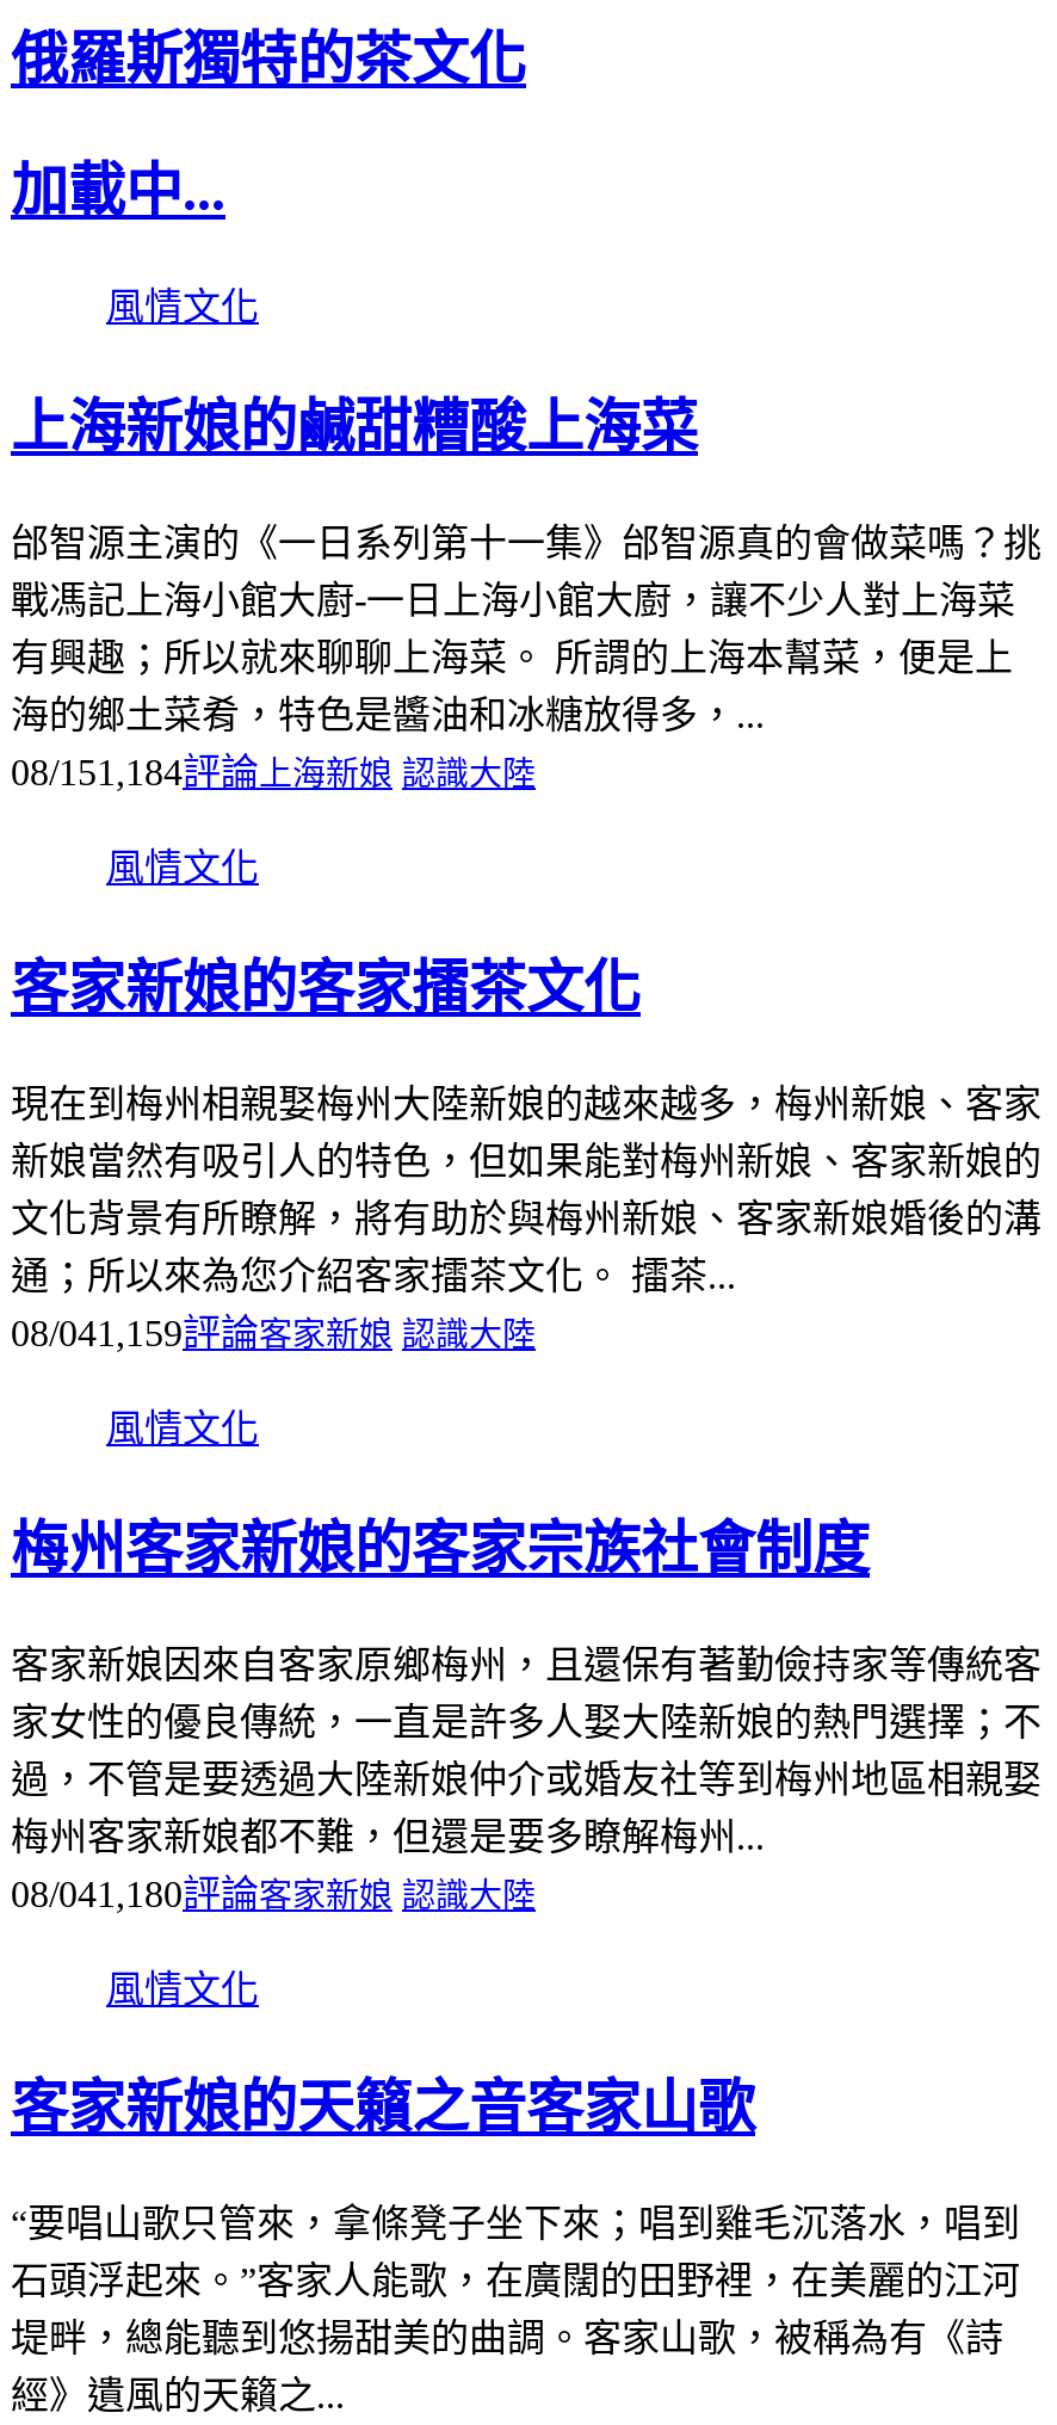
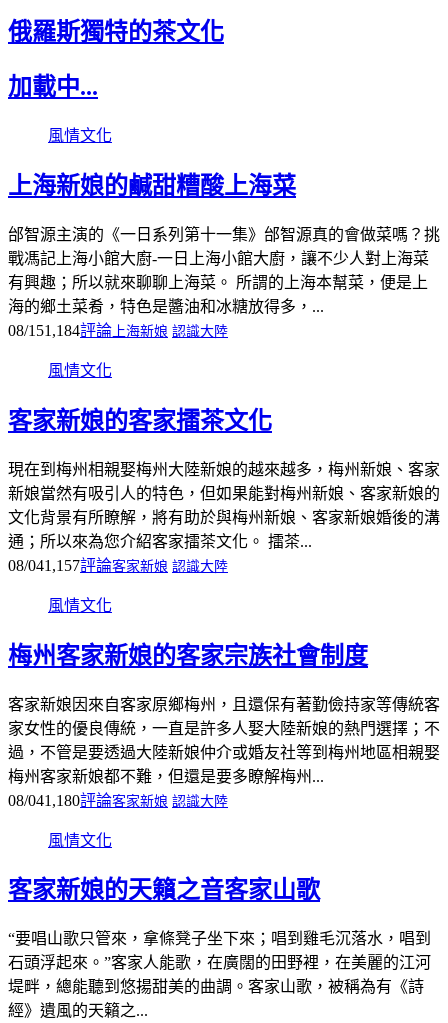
[11,1312,536,1353] 08/041,159評論客家新娘 認識大陸 -> [8,557,228,574] 08/041,157評論客家新娘 認識大陸

